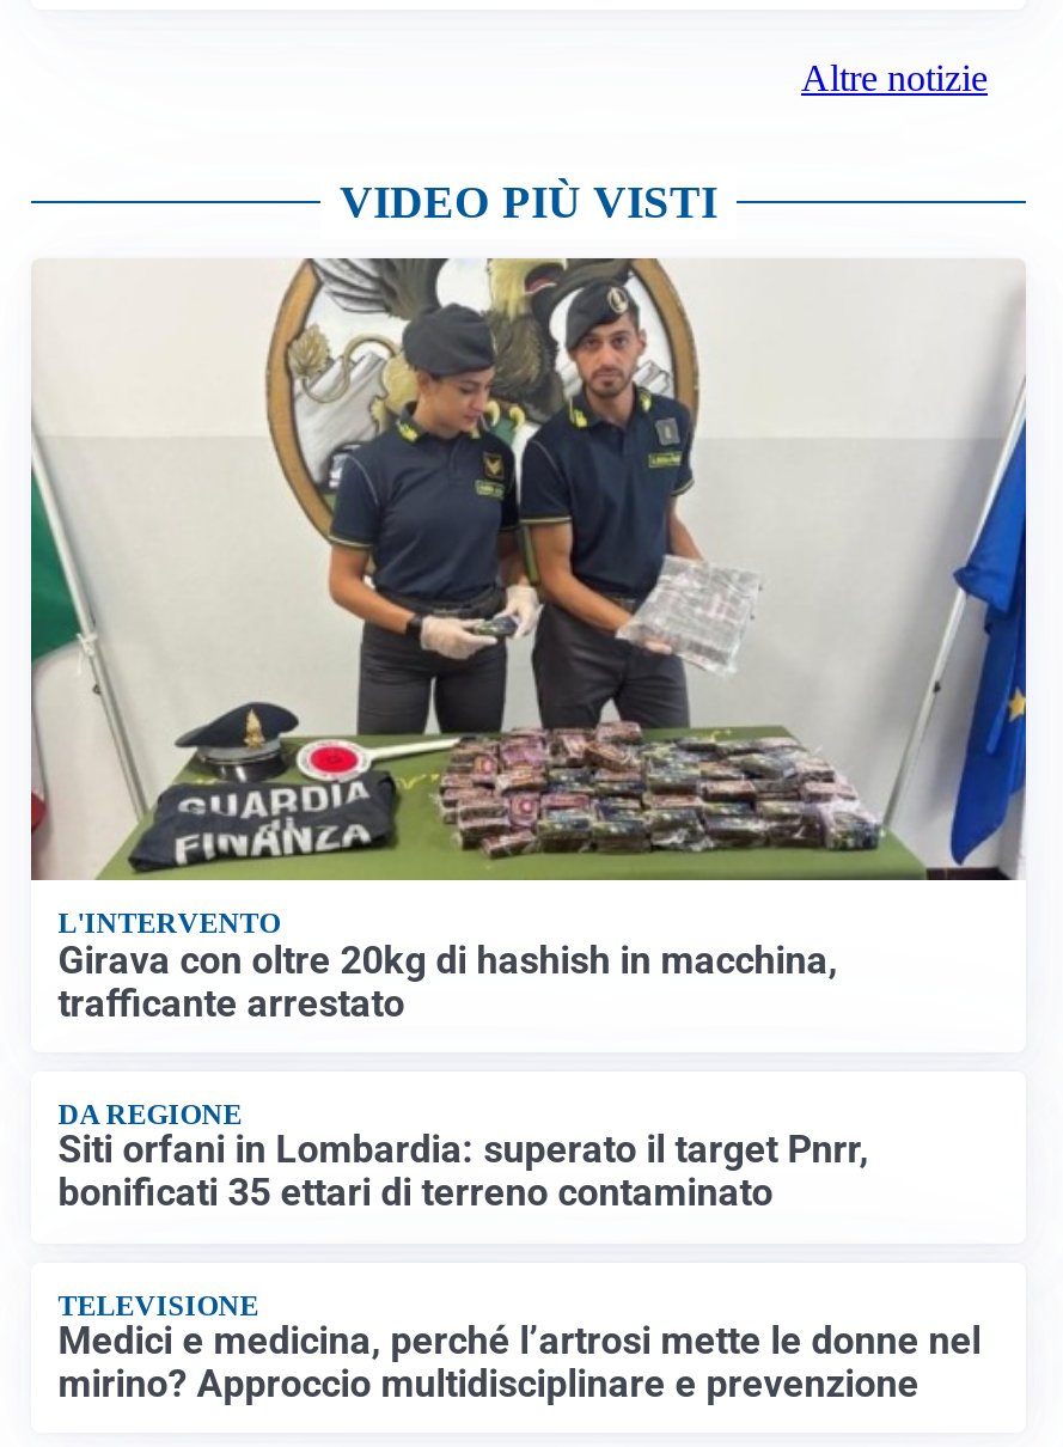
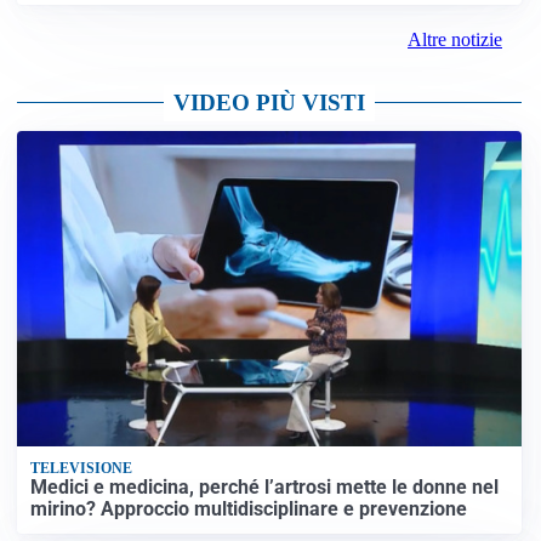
[29,256,1028,883] [image] -> [16,130,523,448] [image]
[58,908,869,1216] L'INTERVENTO | Girava con oltre 20kg di hashish in macchina, | trafficante arrestato | DA REGIONE | Siti orfani in Lombardia: superato il target Pnrr, | bonificati 35 ettari di terreno contaminato -> none

